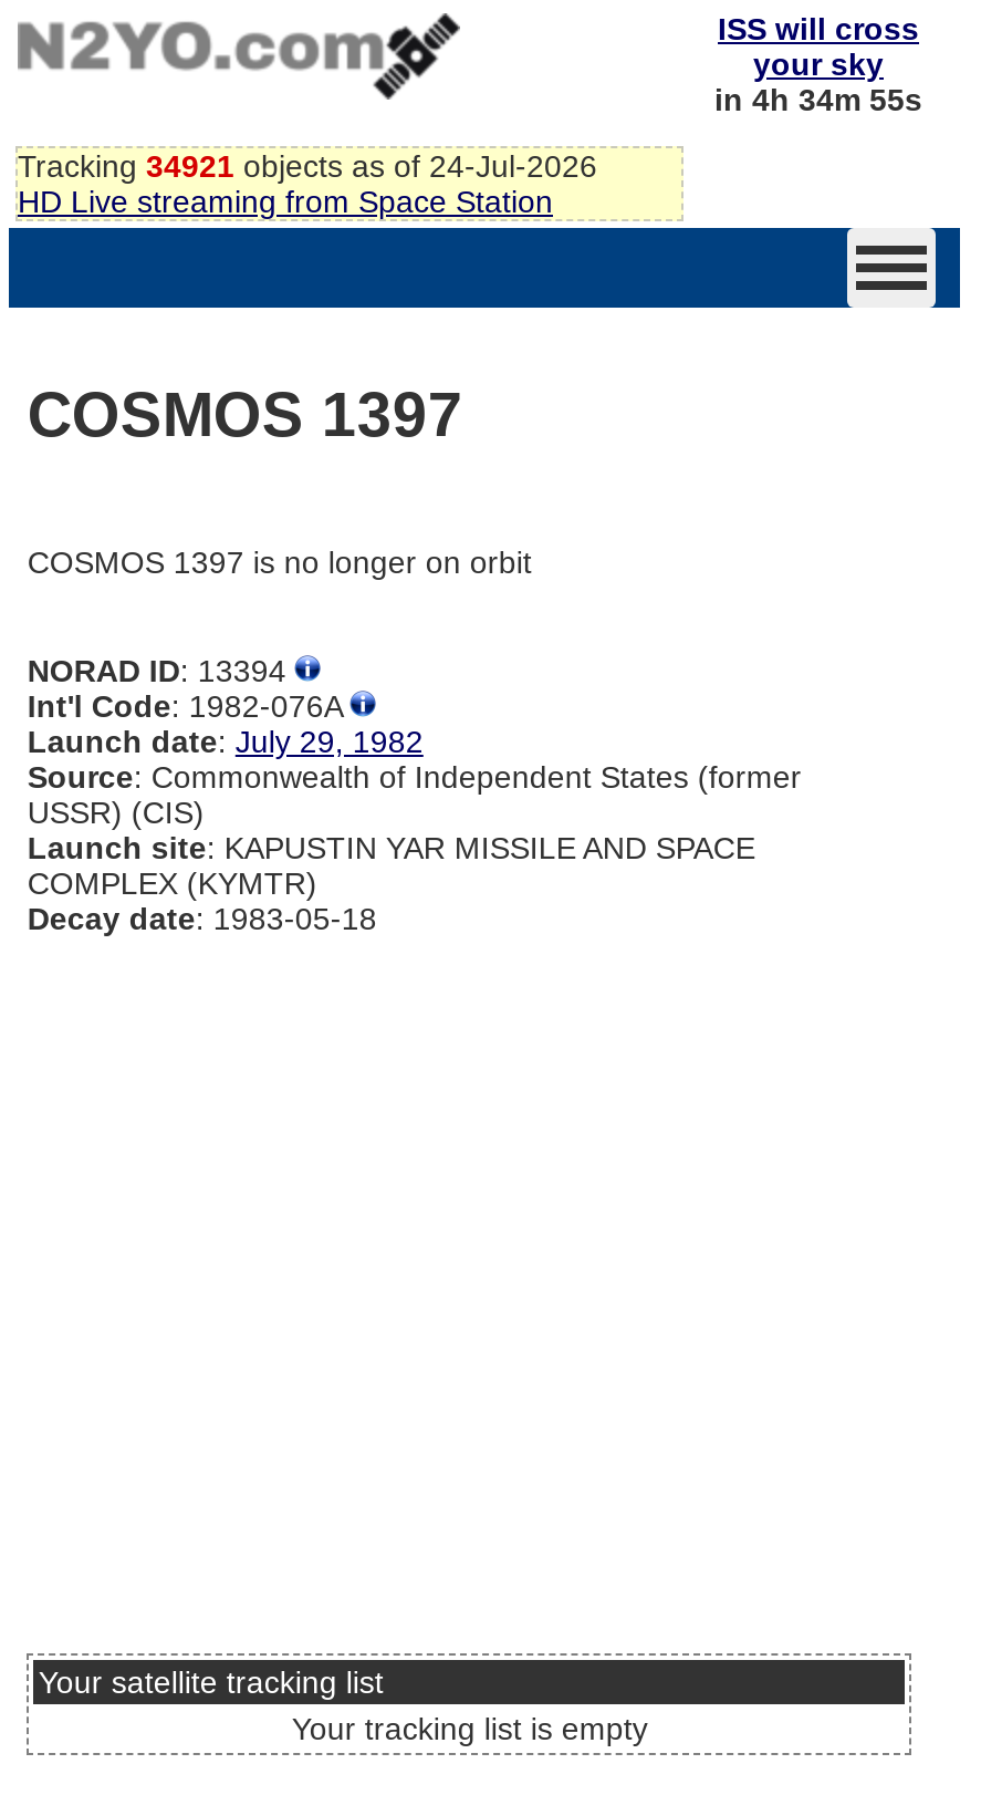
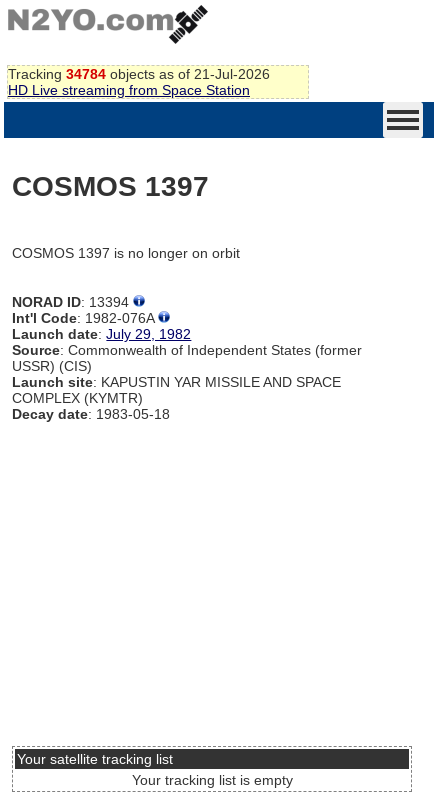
[714,11,922,117] ISS will cross | your sky | in 4h 34m 55s -> none
[18,148,597,183] Tracking 34921 objects as of 24-Jul-2026 -> [8,66,270,82] Tracking 34784 objects as of 21-Jul-2026

